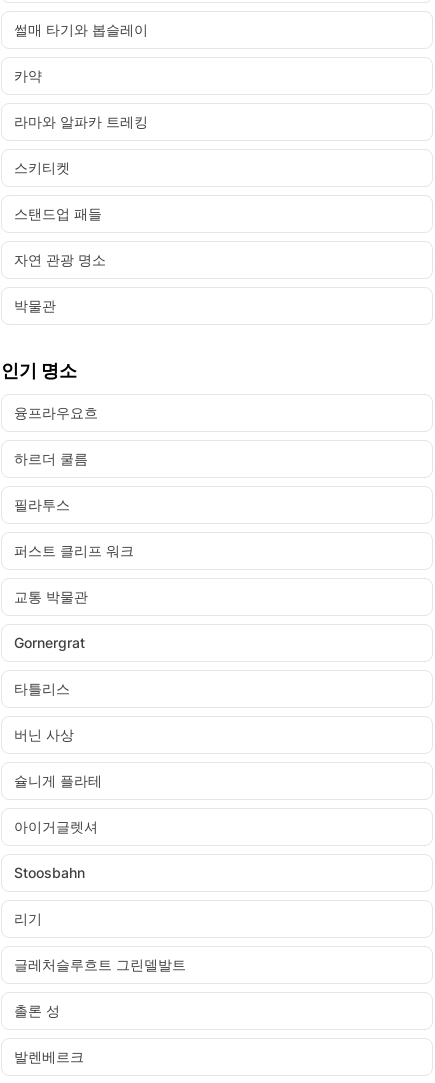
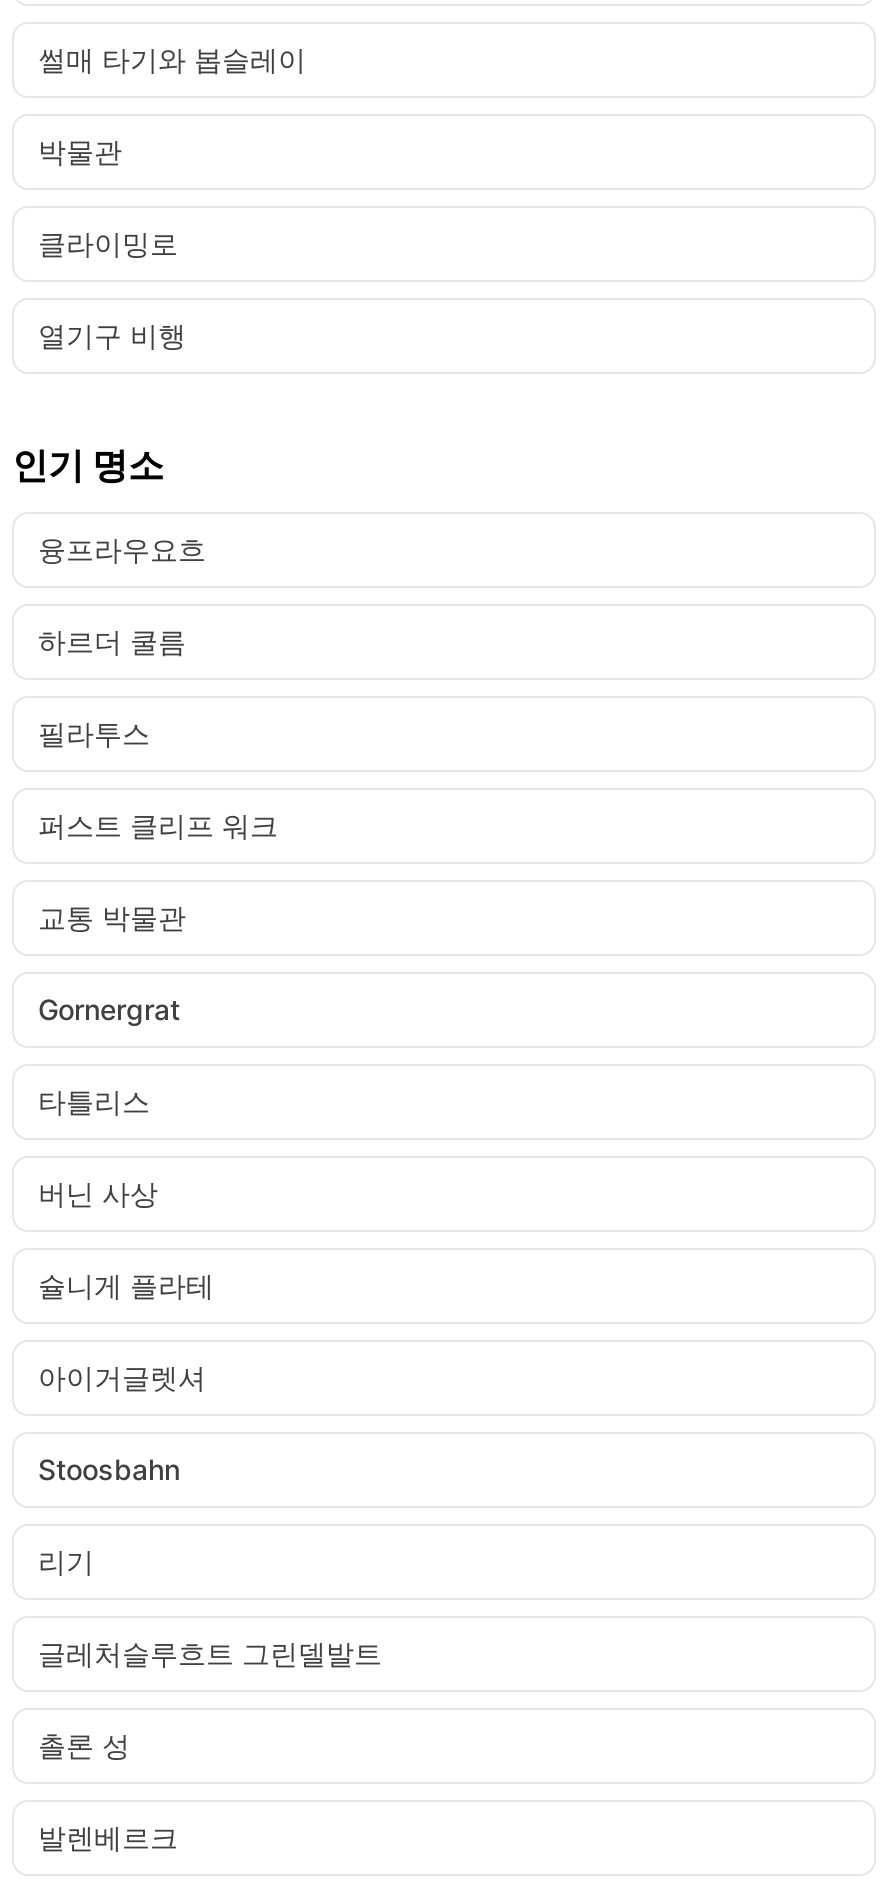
[14,67,148,268] 카약 | 라마와 알파카 트레킹 | 스키티켓 | 스탠드업 패들 | 자연 관광 명소 -> none
moved [14,297,56,314] -> [38,134,122,168]: 박물관
none -> [38,226,186,352] 클라이밍로 | 열기구 비행

